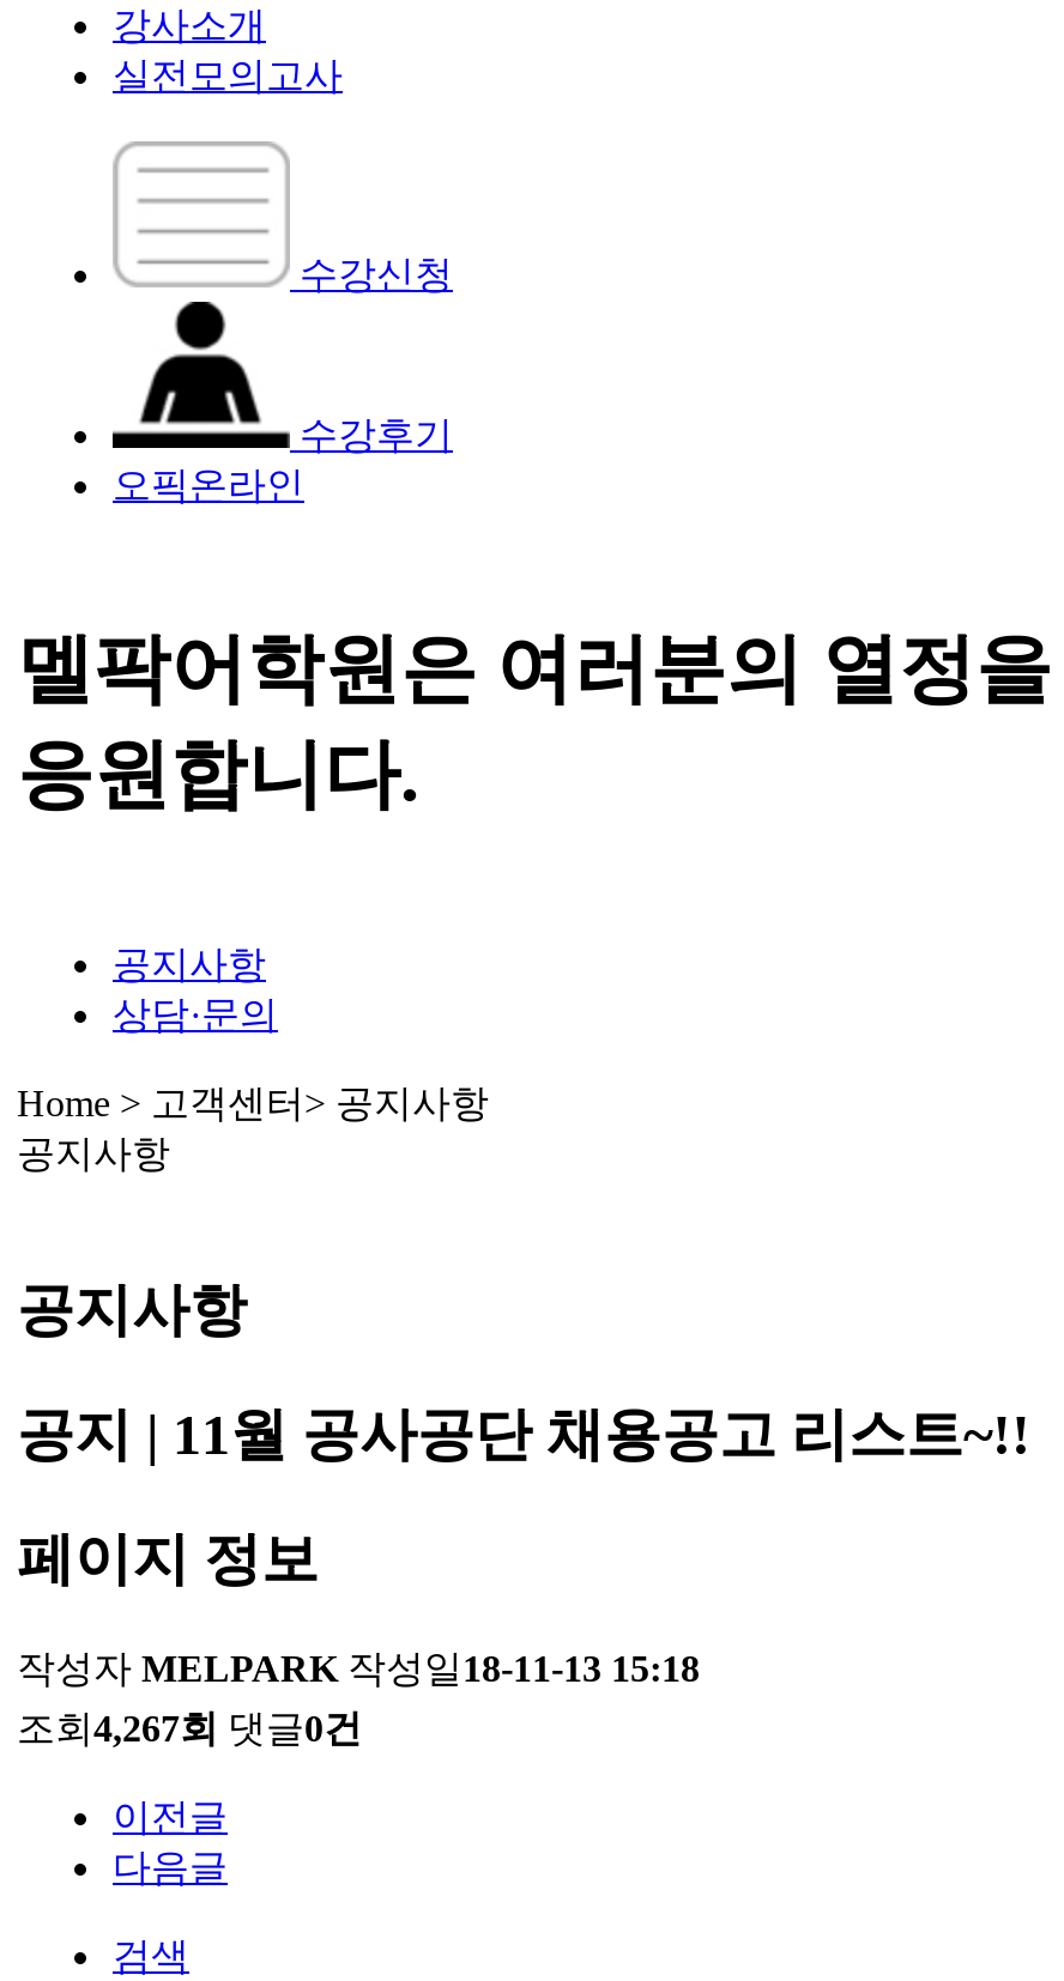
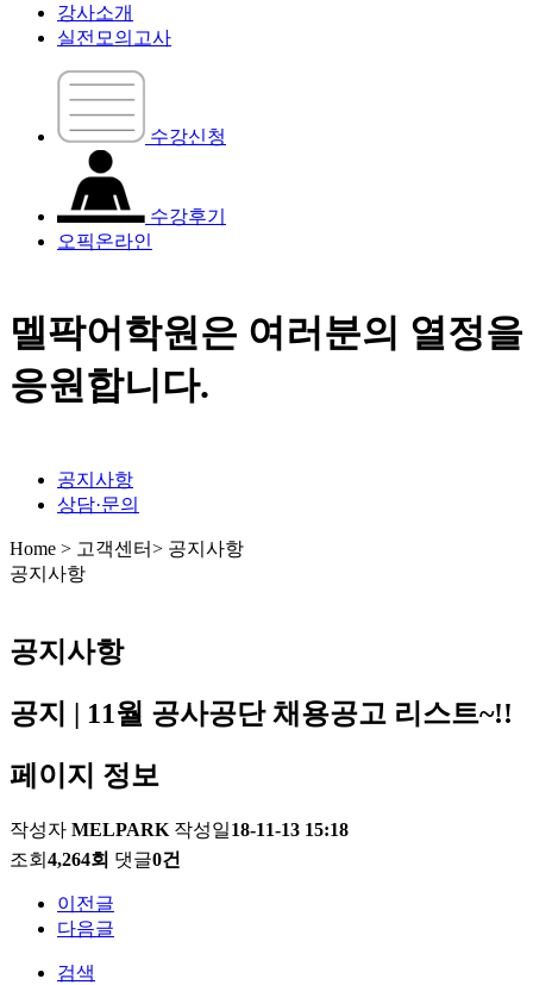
[17,1707,362,1748] 조회4,267회 댓글0건 -> [10,849,181,869] 조회4,264회 댓글0건

